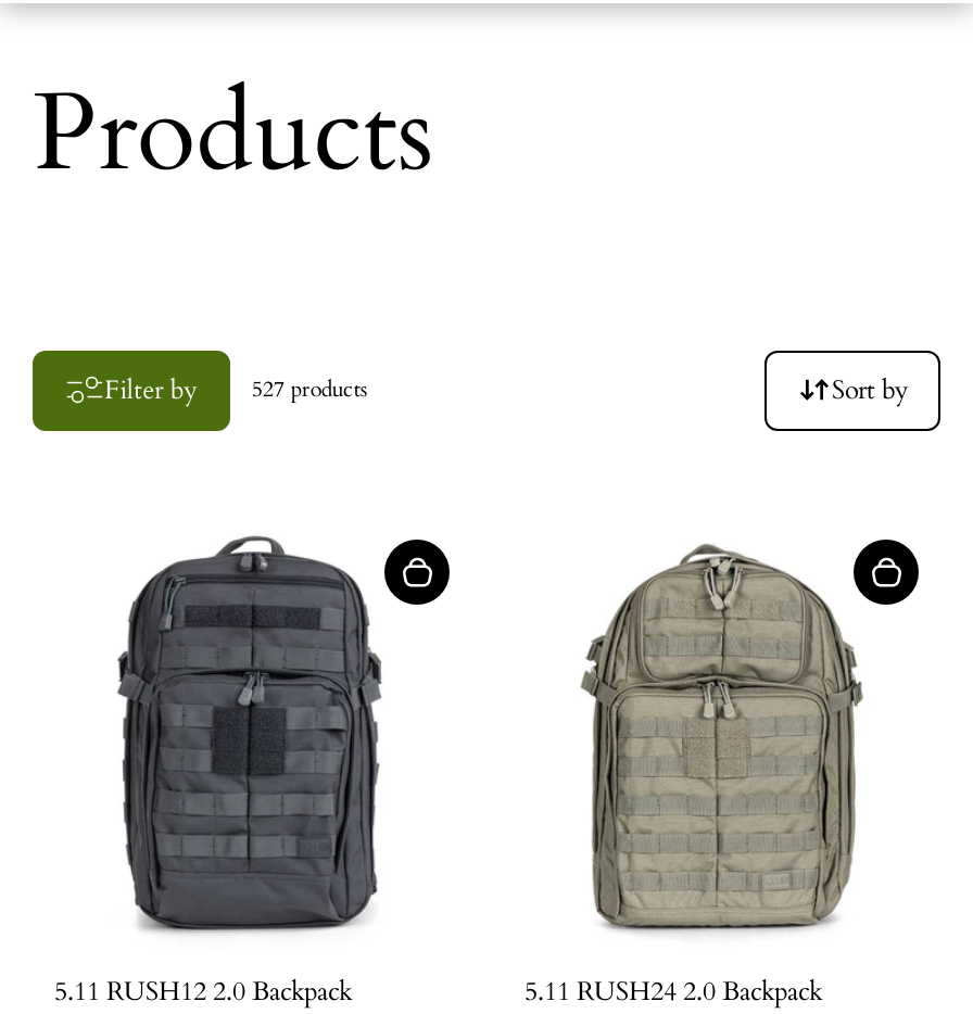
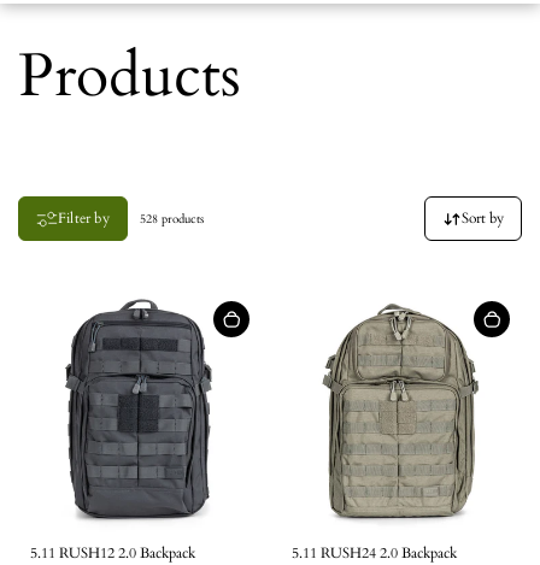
[104,371,367,406] Filter by 527 products -> [58,208,203,228] Filter by 528 products

